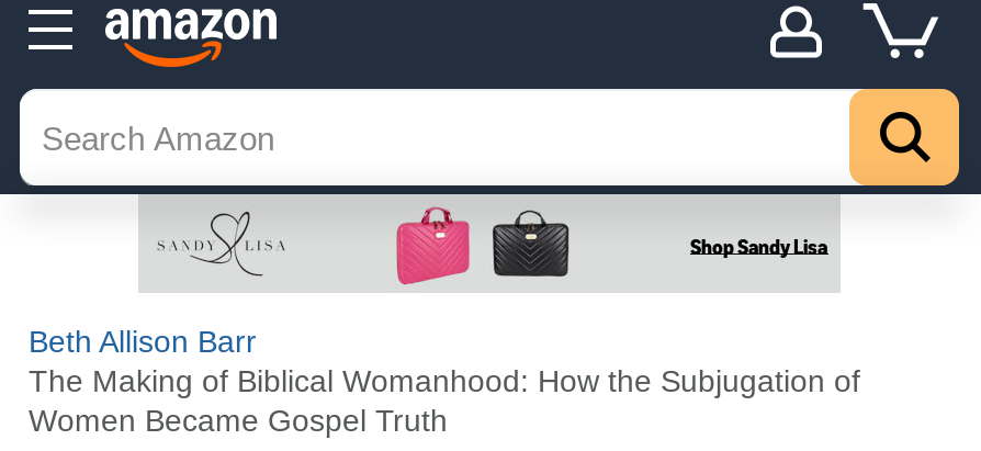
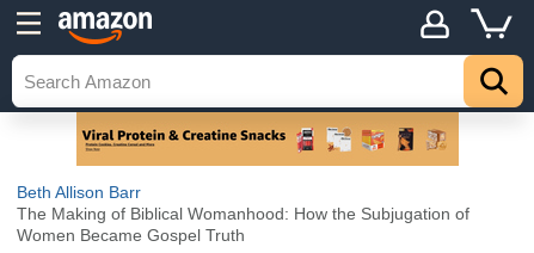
[140,192,838,291] [image] -> [76,111,459,166] [image]

